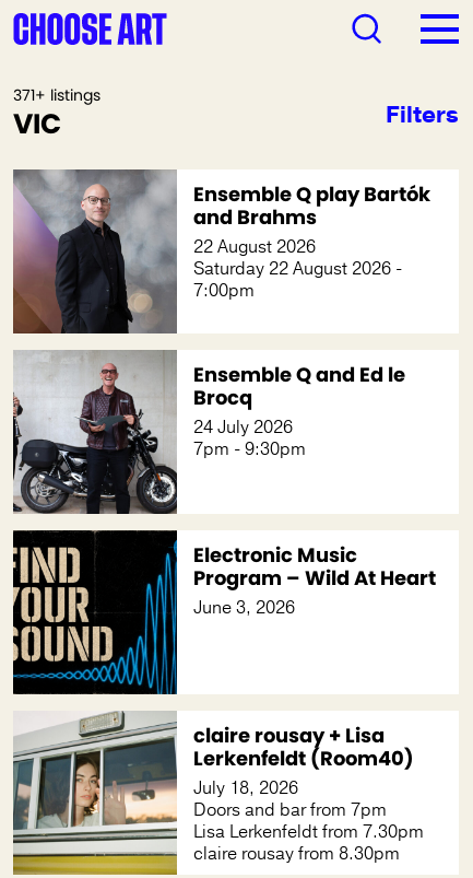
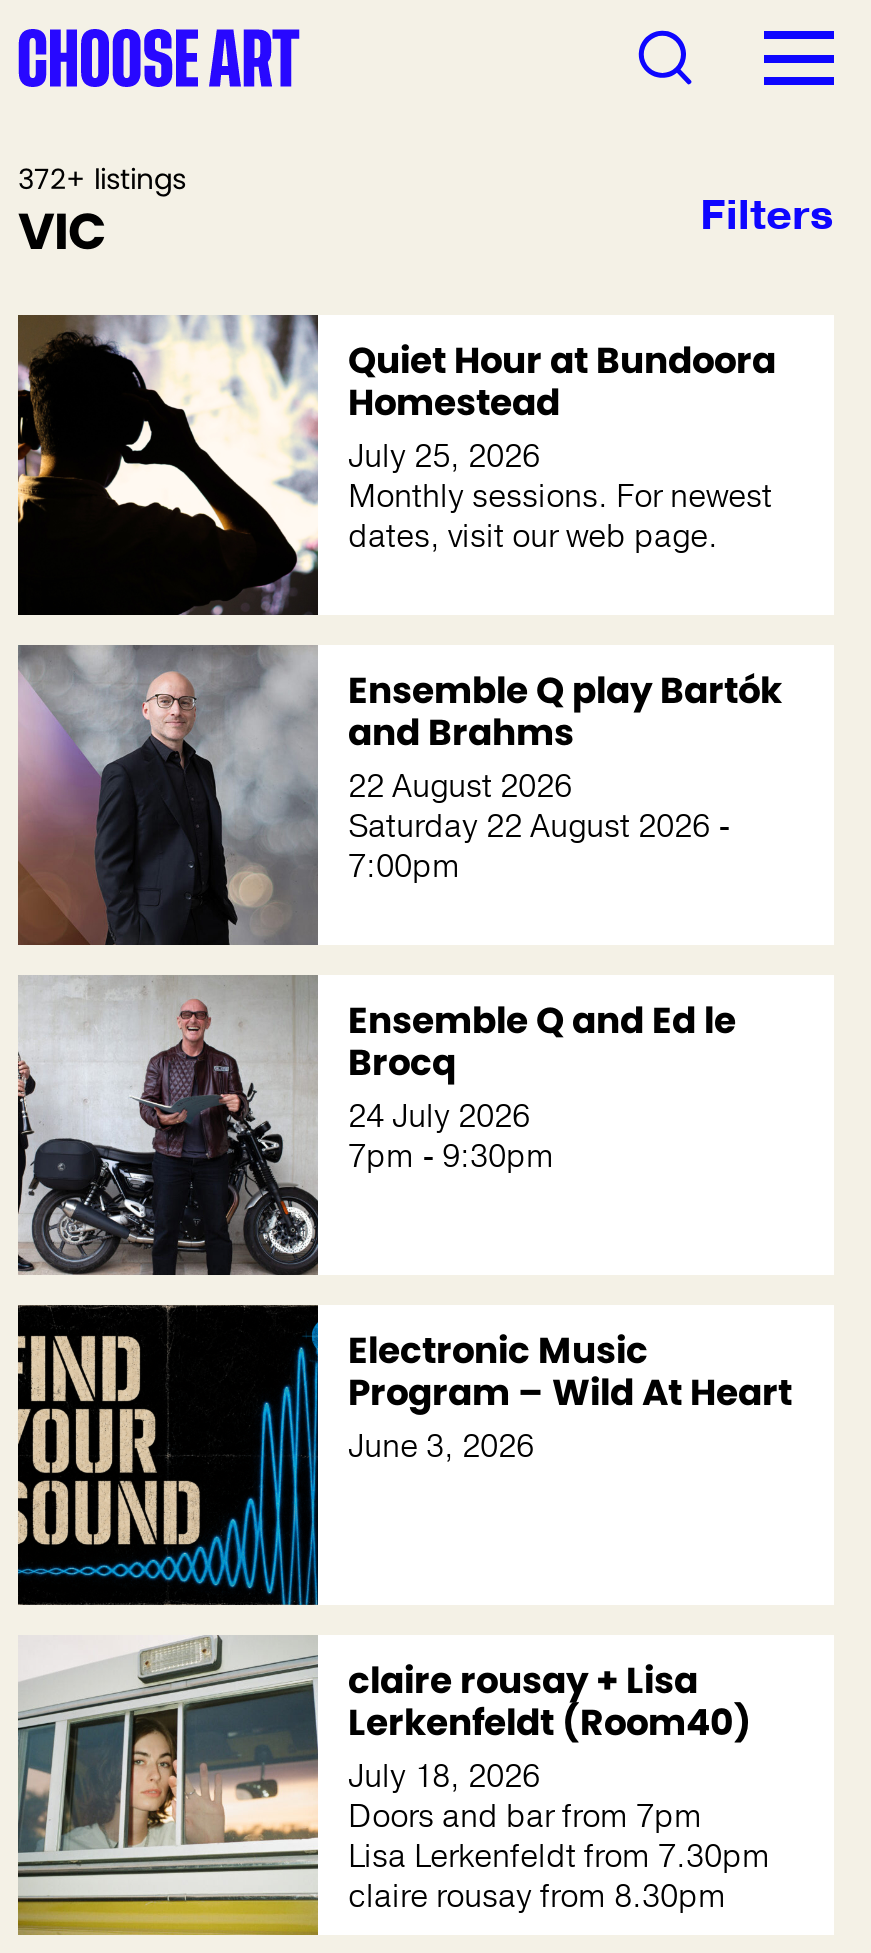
[13,84,100,106] 371+ listings -> [18,159,186,199] 372+ listings
none -> [16,315,776,615] [image] | Quiet Hour at Bundoora | Homestead | July 25, 2026 | Monthly sessions. For newest | dates, visit our web page.

